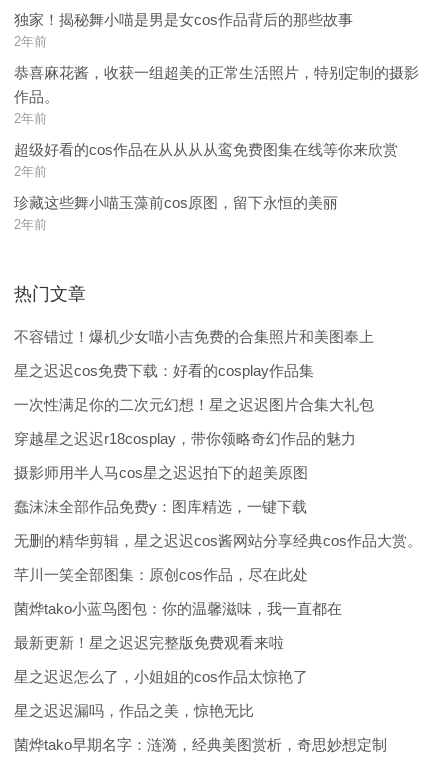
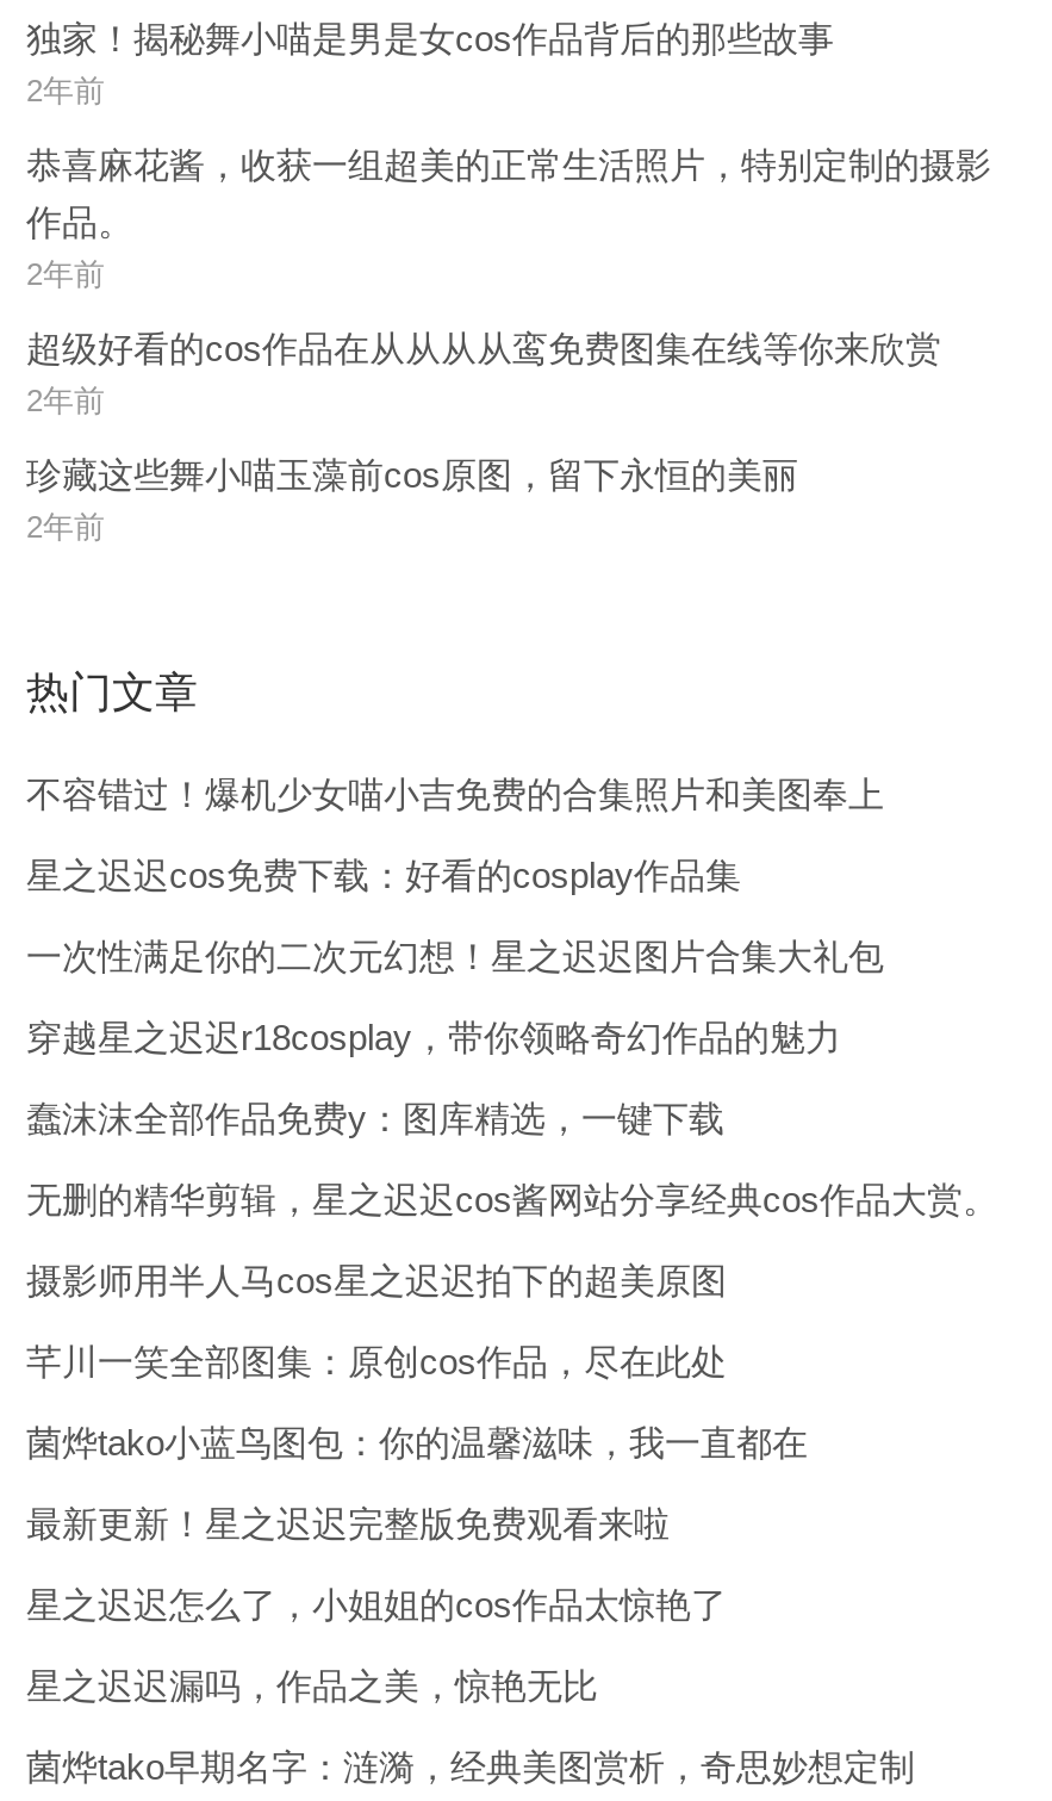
moved [14,464,308,481] -> [26,1259,727,1299]: 摄影师用半人马cos星之迟迟拍下的超美原图
moved [14,498,422,549] -> [26,1097,998,1218]: 蠢沫沫全部作品免费y：图库精选，一键下载 | 无删的精华剪辑，星之迟迟cos酱网站分享经典cos作品大赏。

